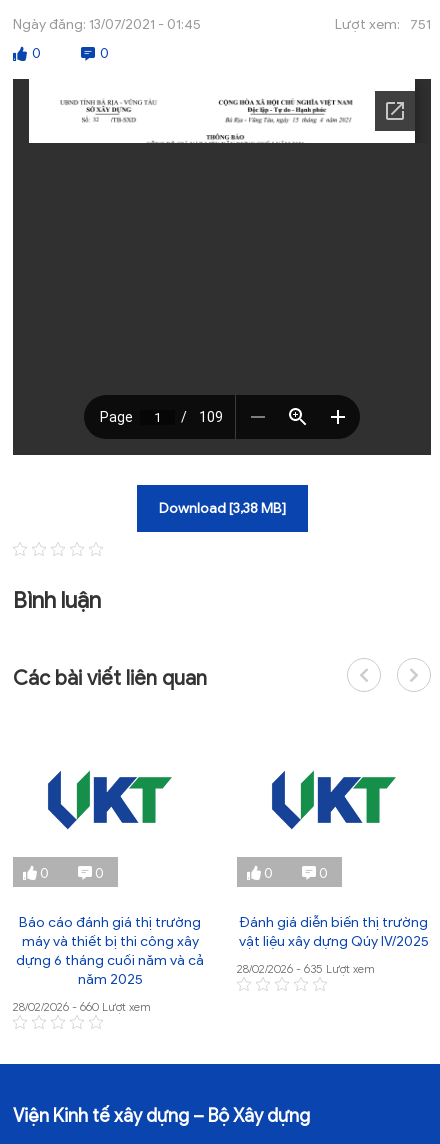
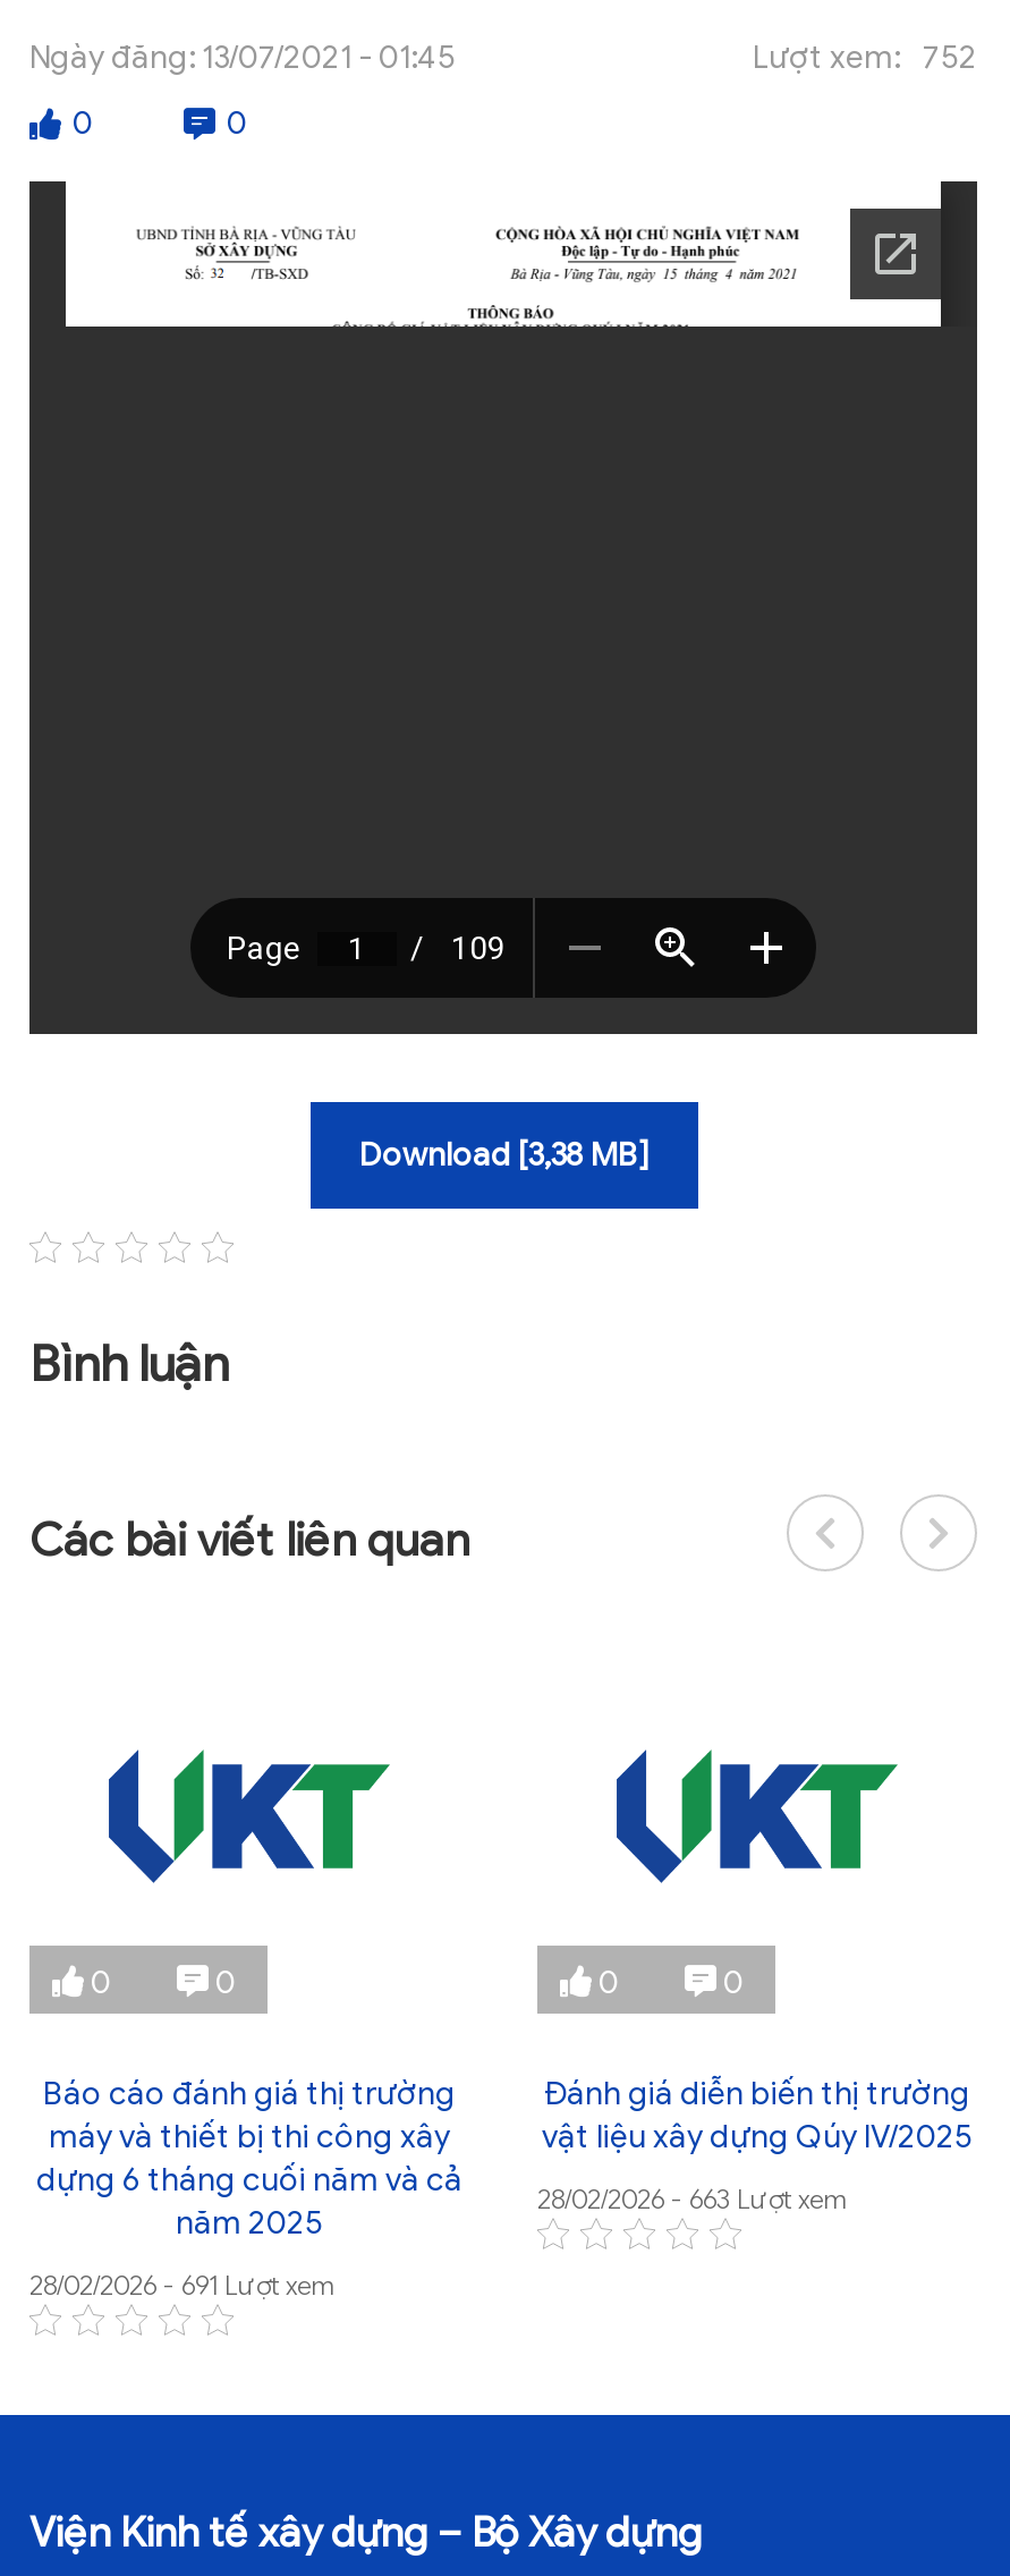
[335,16,431,33] Lượt xem: 751 -> [753,39,977,77] Lượt xem: 752
[237,961,375,976] 28/02/2026 - 635 Lượt xem -> [537,2182,848,2216] 28/02/2026 - 663 Lượt xem
[13,999,151,1014] 28/02/2026 - 660 Lượt xem -> [29,2268,336,2302] 28/02/2026 - 691 Lượt xem

